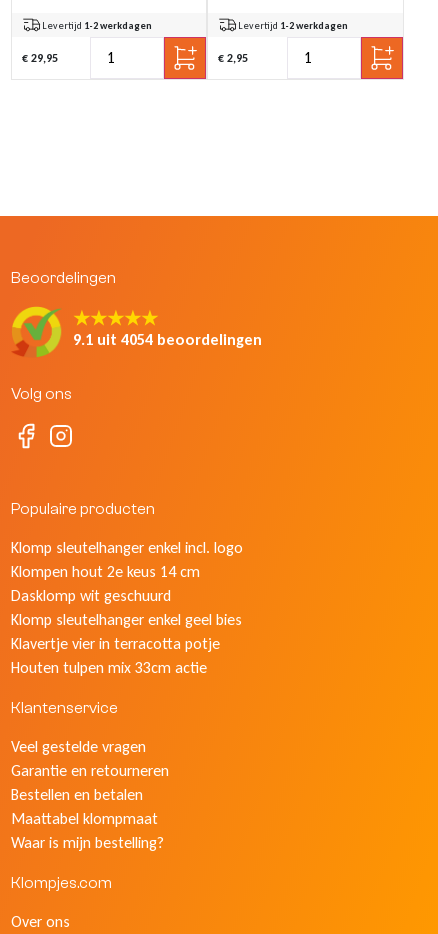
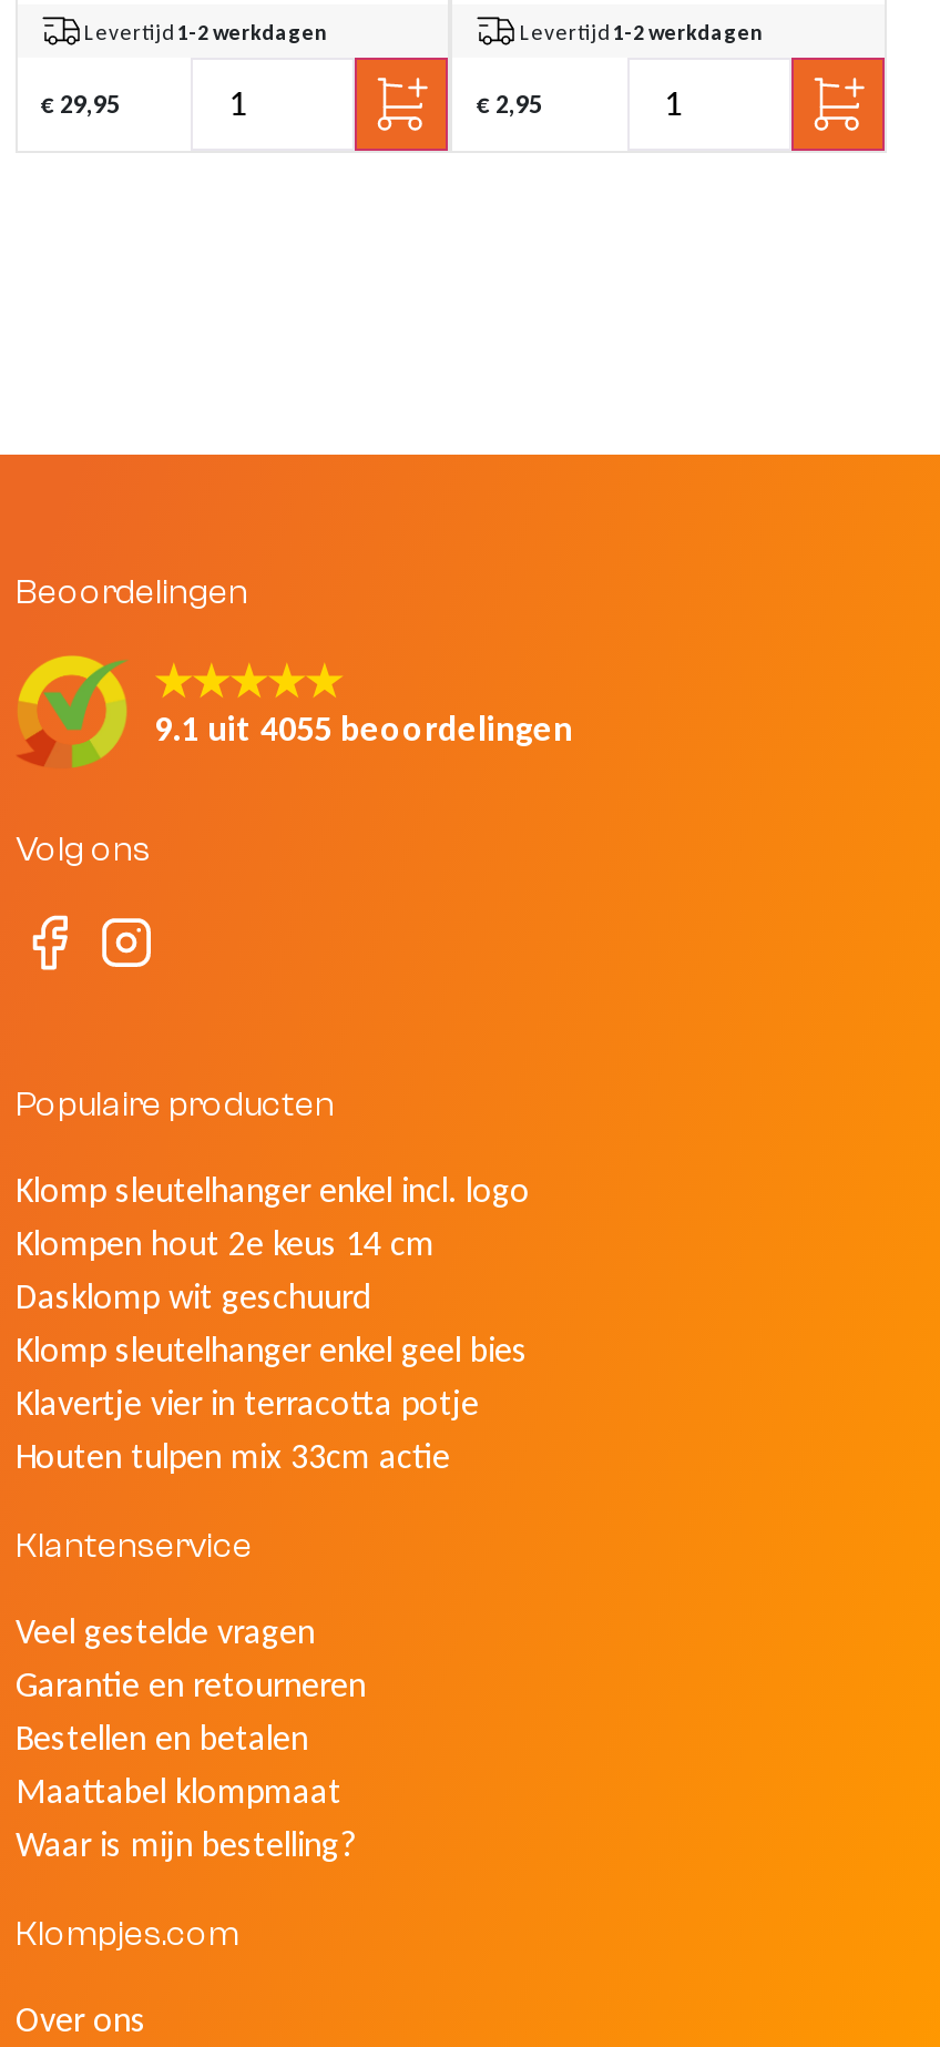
[73,330,262,349] 9.1 uit 4054 beoordelingen -> [154,708,573,750] 9.1 uit 4055 beoordelingen

